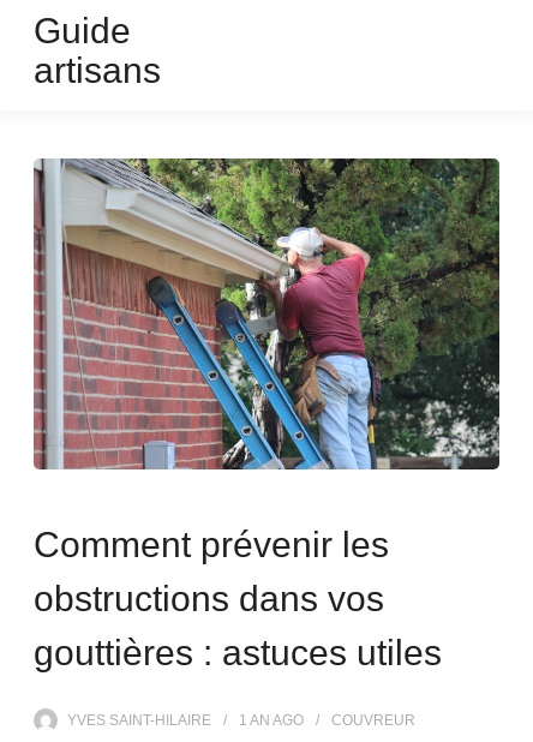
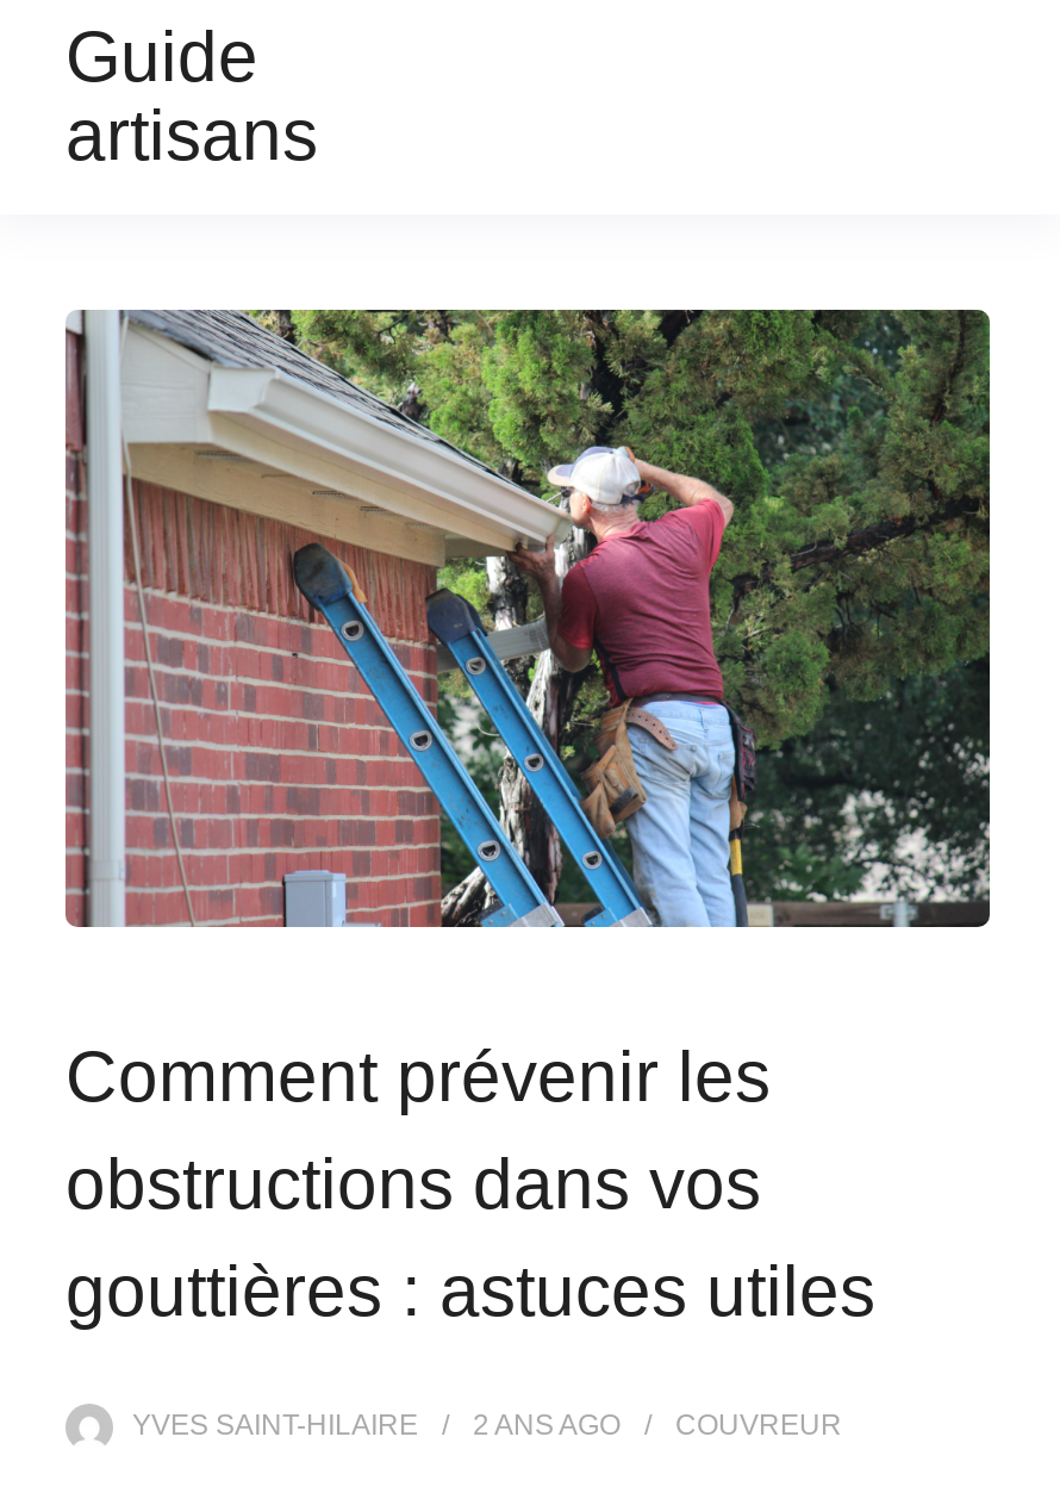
[67,712,415,728] YVES SAINT-HILAIRE 1 AN AGO COUVREUR -> [132,1408,842,1441] YVES SAINT-HILAIRE 2 ANS AGO COUVREUR

